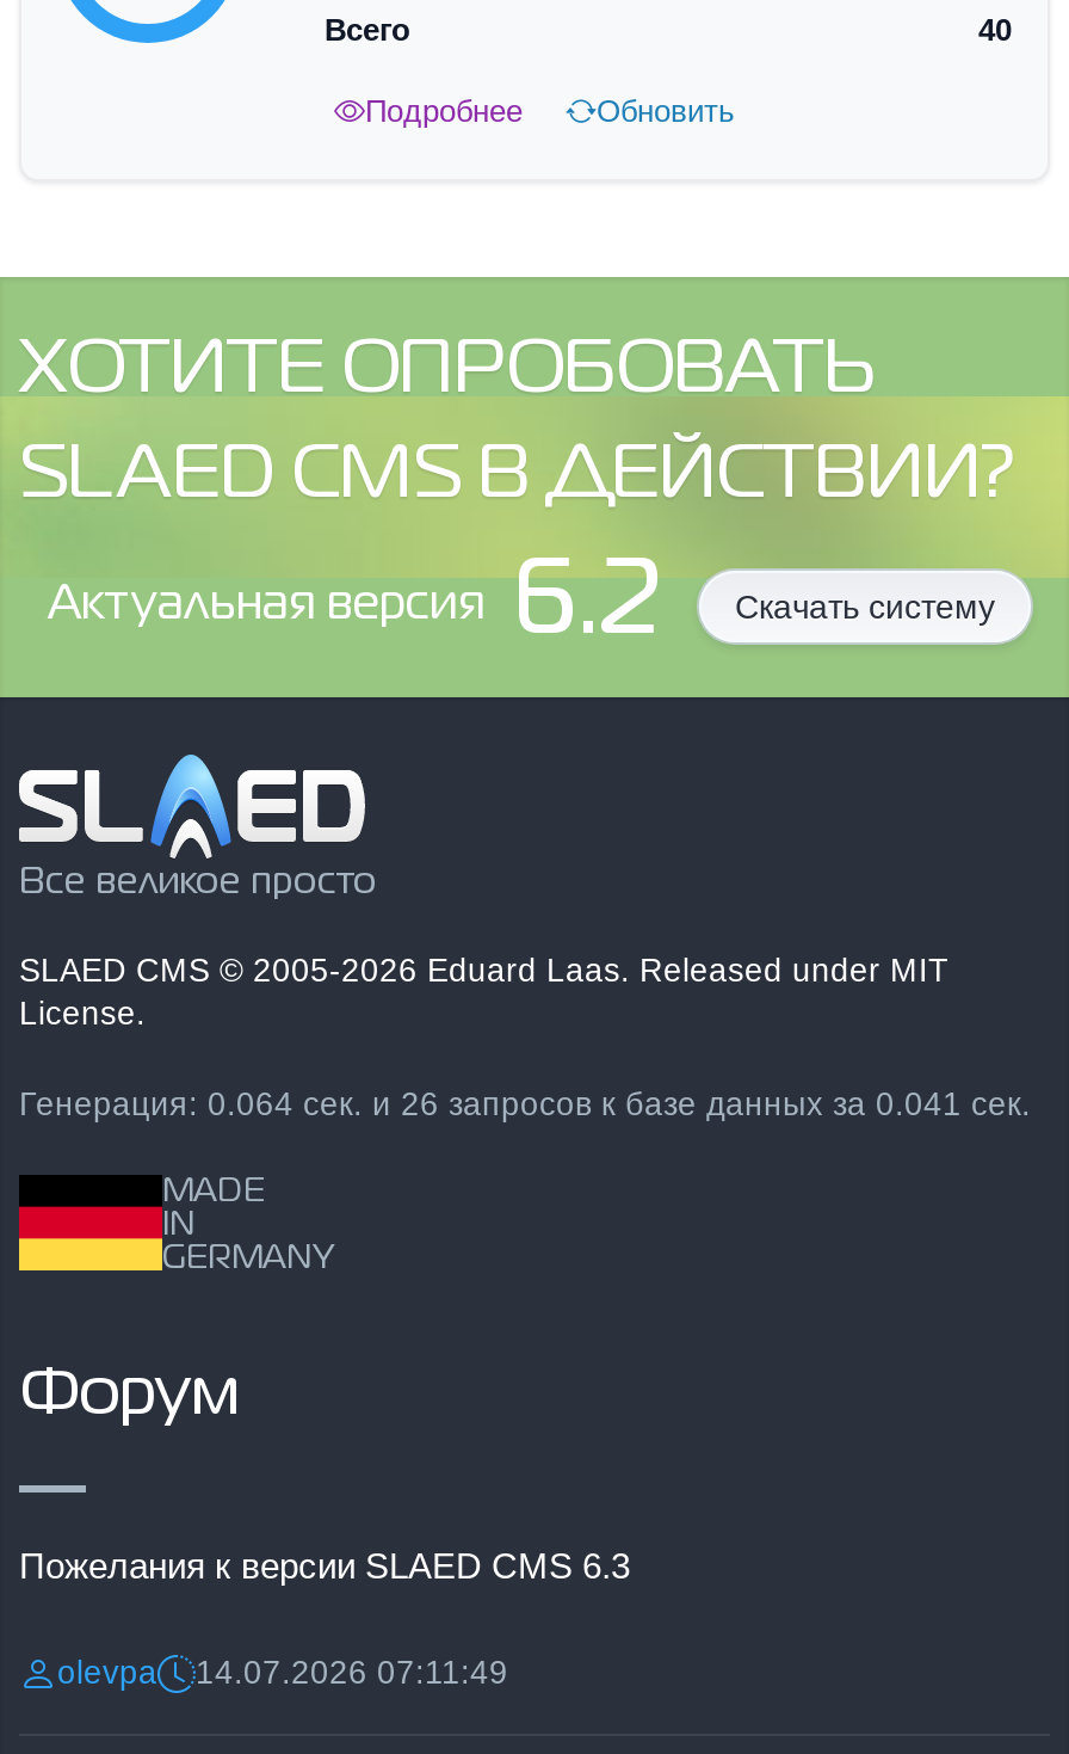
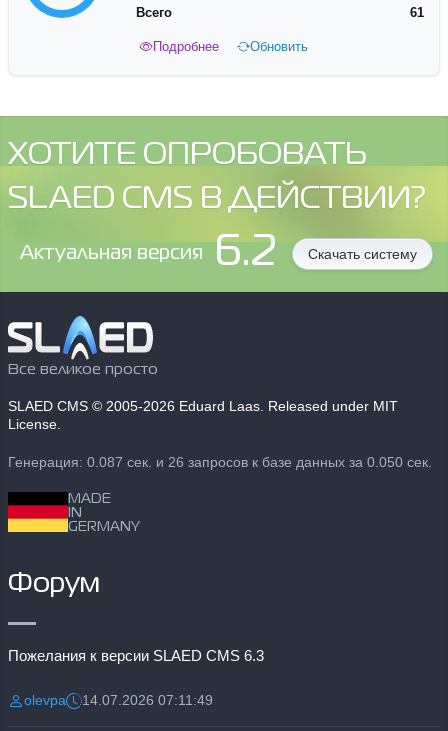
[978,11,1012,47] 40 -> [410,4,424,19] 61
[19,1088,1031,1123] Генерация: 0.064 сек. и 26 запросов к базе данных за 0.041 сек. -> [8,455,432,470] Генерация: 0.087 сек. и 26 запросов к базе данных за 0.050 сек.

